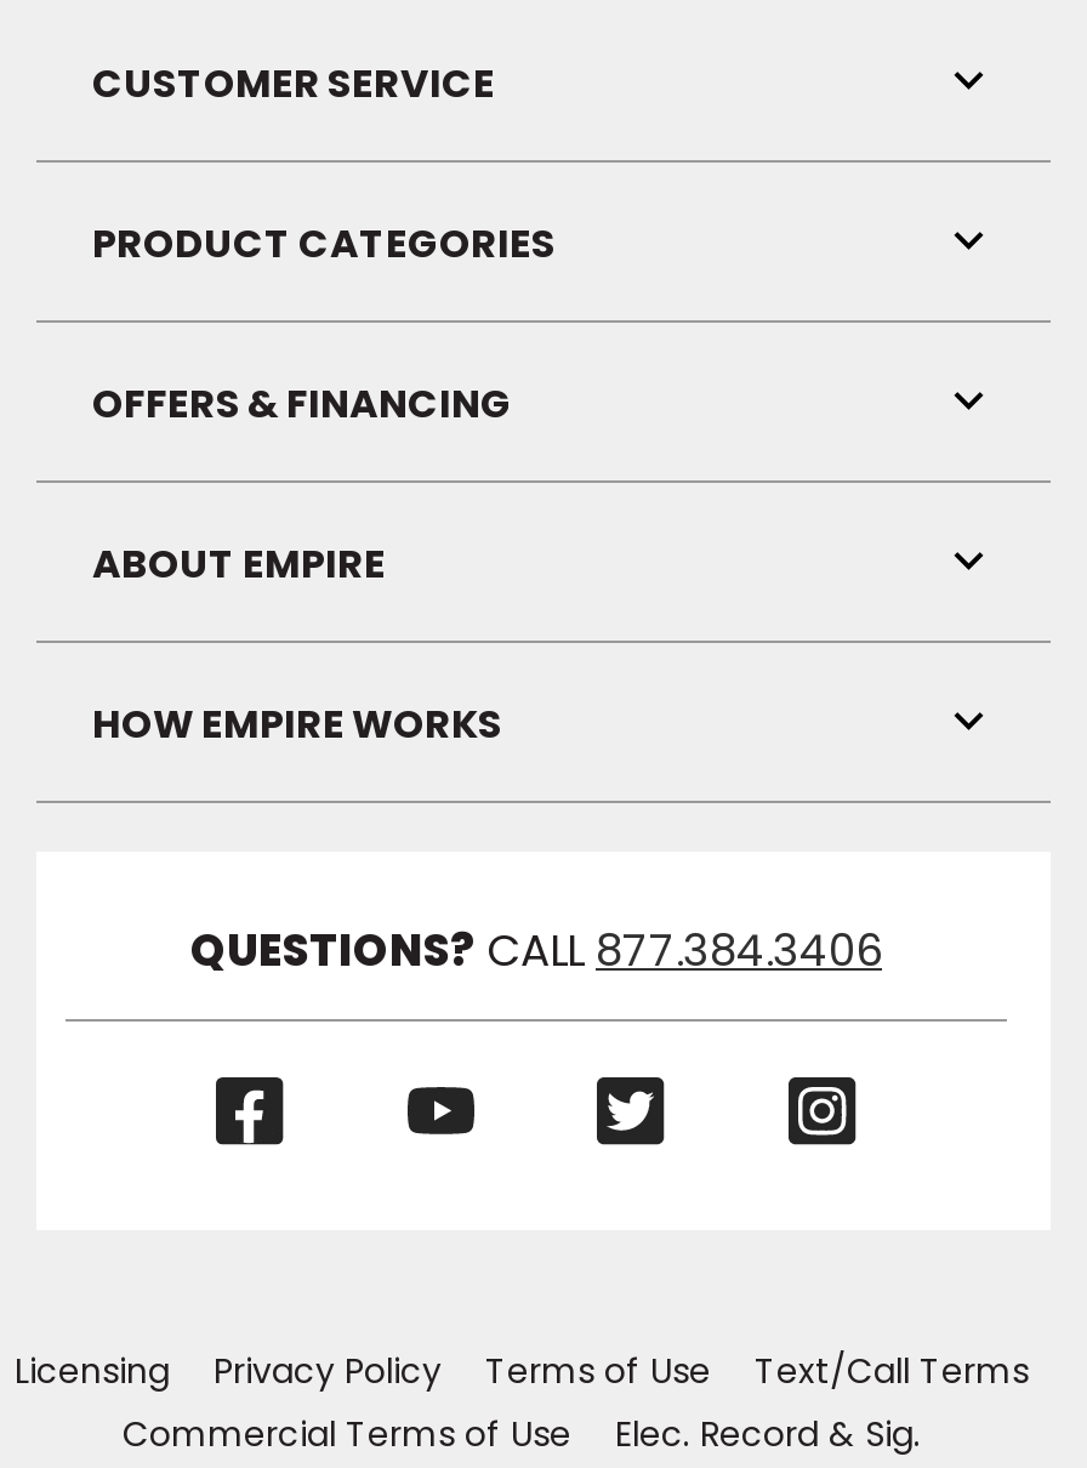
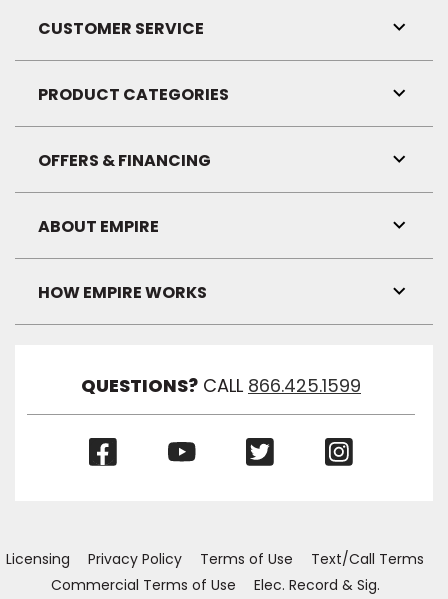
[190,918,882,979] QUESTIONS? CALL 877.384.3406 -> [81,372,361,397] QUESTIONS? CALL 866.425.1599

